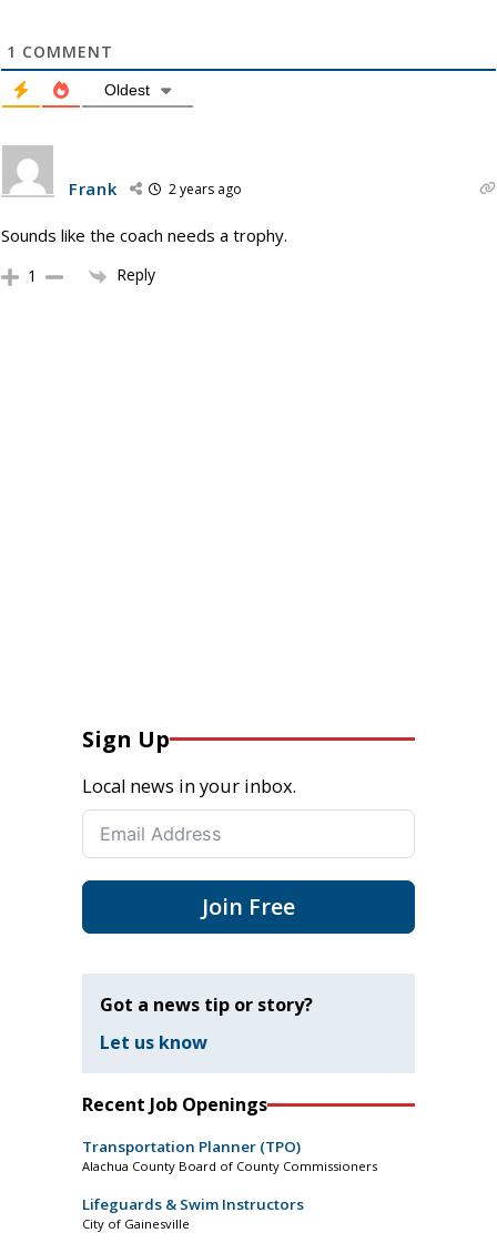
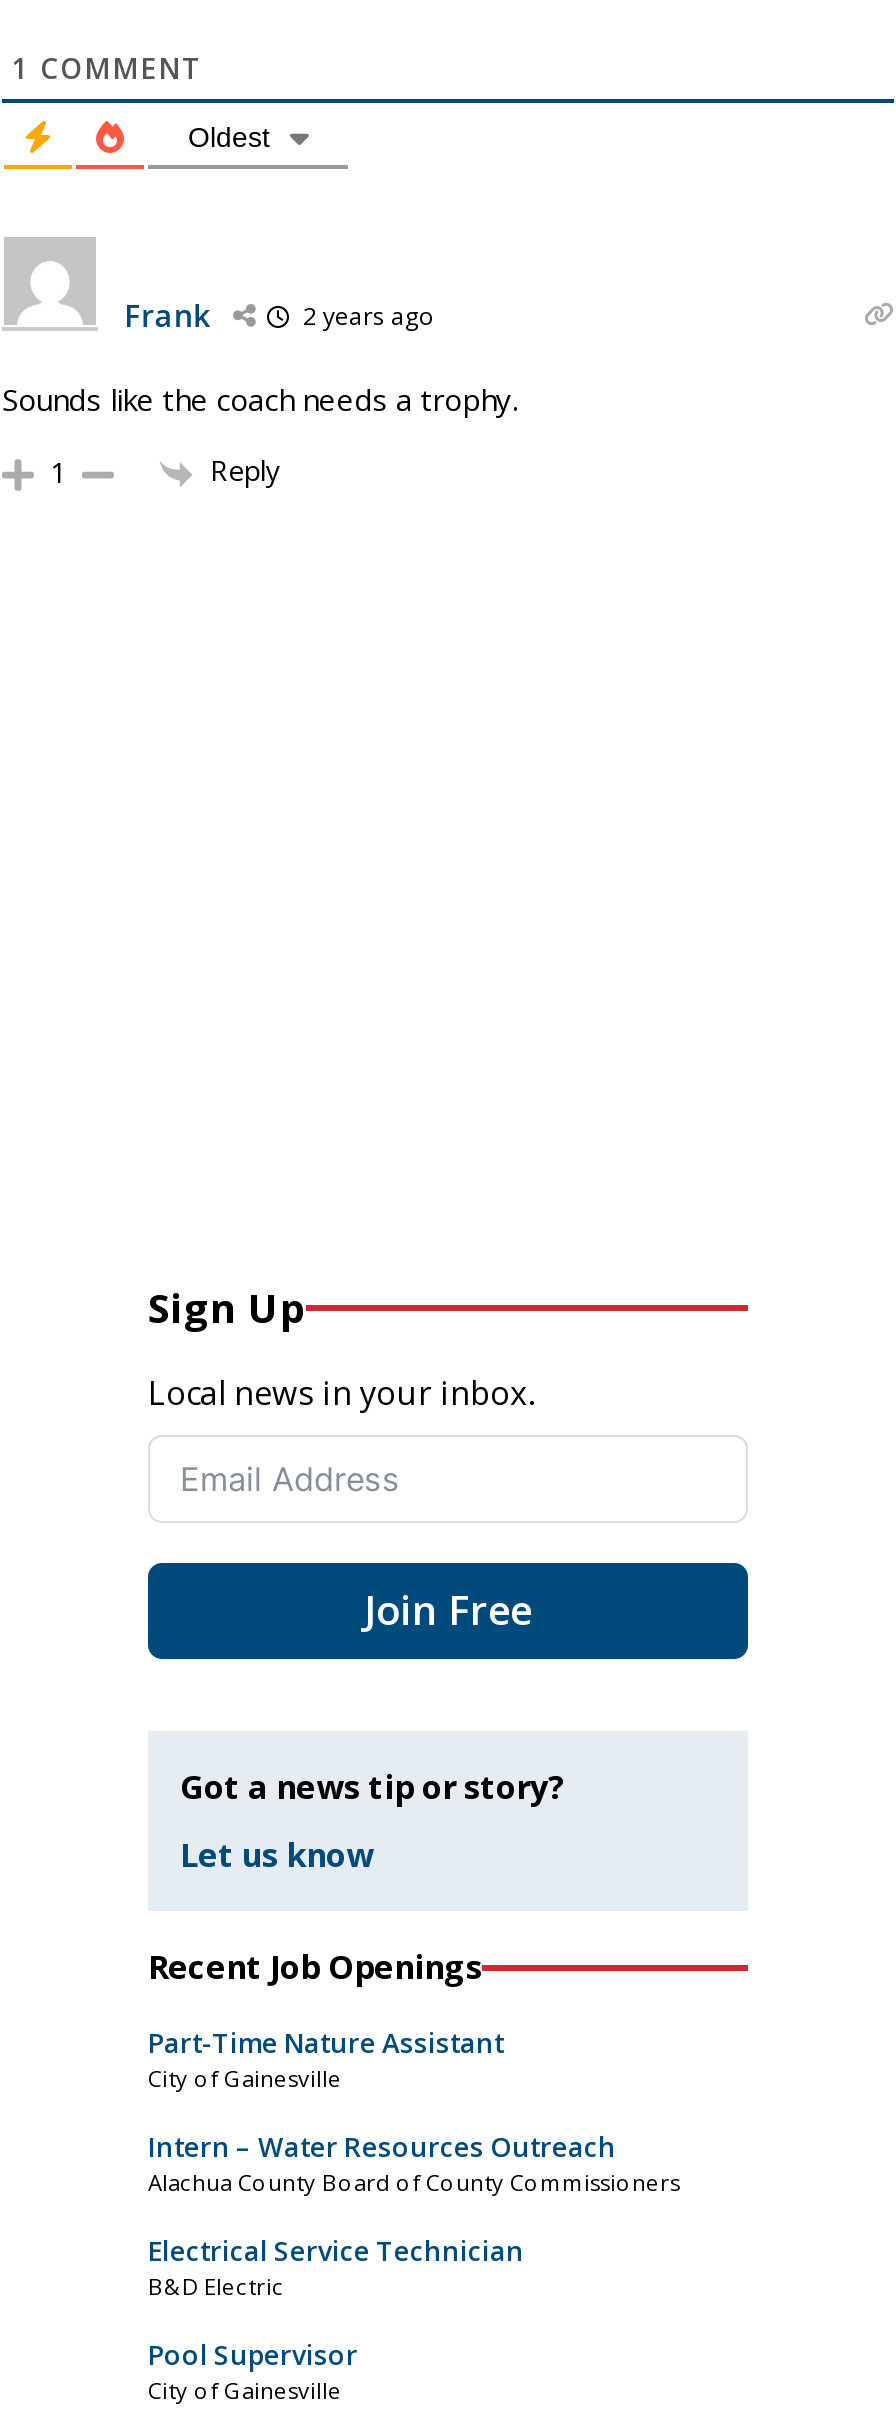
[82,1137,301,1157] Transportation Planner (TPO) -> [148,2026,616,2166] Part-Time Nature Assistant | City of Gainesville | Intern – Water Resources Outreach
[82,1195,304,1215] Lifeguards & Swim Instructors -> [148,2234,524,2374] Electrical Service Technician | B&D Electric | Pool Supervisor

